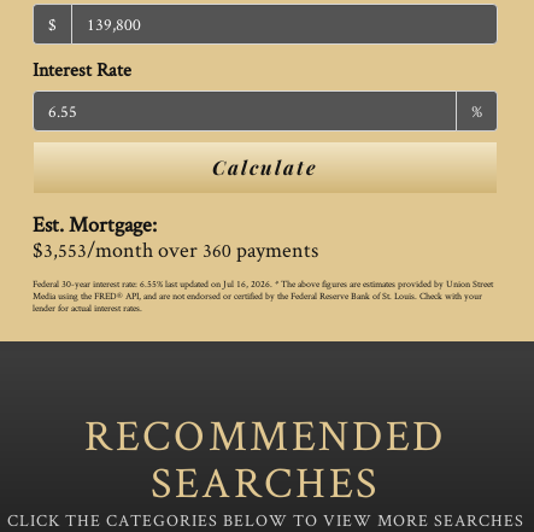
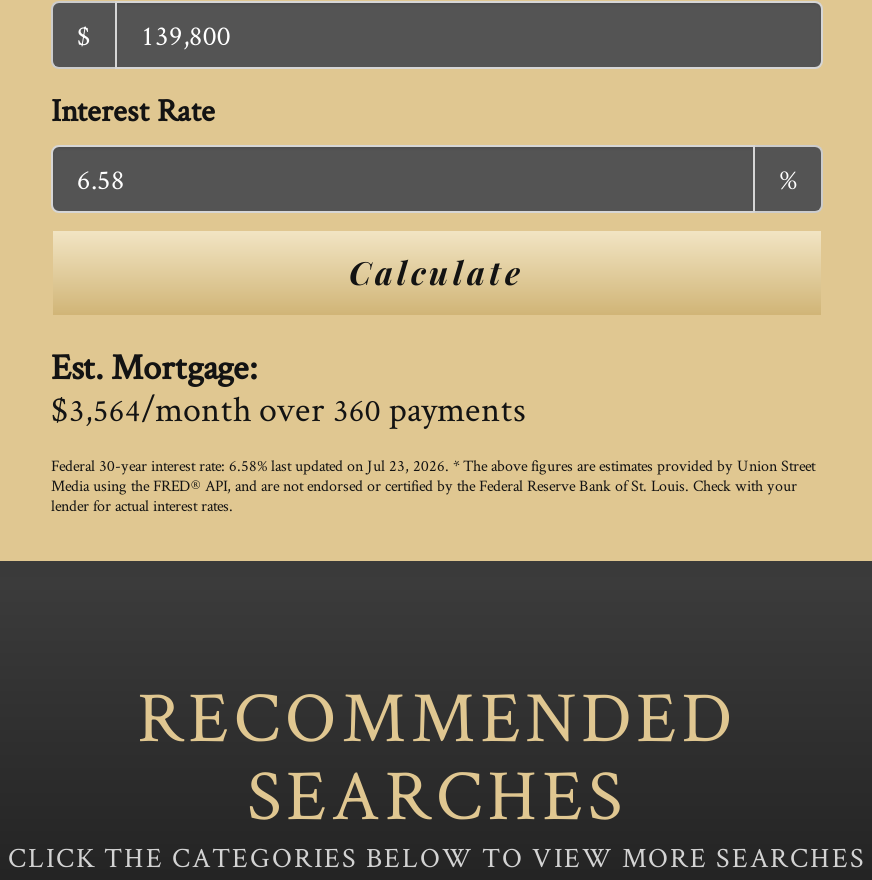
[33,235,318,263] $3,553/month over 360 payments -> [51,385,525,431] $3,564/month over 360 payments
[33,278,493,290] Federal 30-year interest rate: 6.55% last updated on Jul 16, 2026. * The above figures are estimates provided by Union Street -> [51,455,815,475] Federal 30-year interest rate: 6.58% last updated on Jul 23, 2026. * The above figures are estimates provided by Union Street

